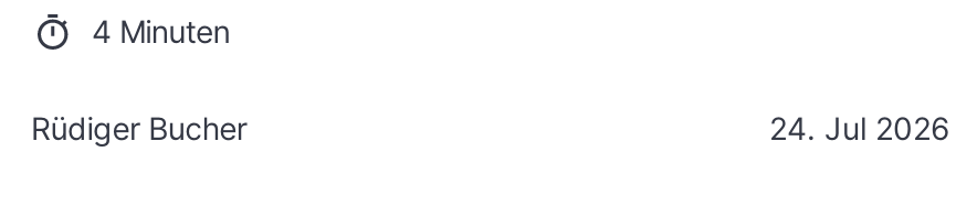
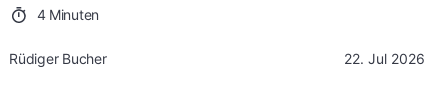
[769,109,950,147] 24. Jul 2026 -> [344,50,425,67] 22. Jul 2026

